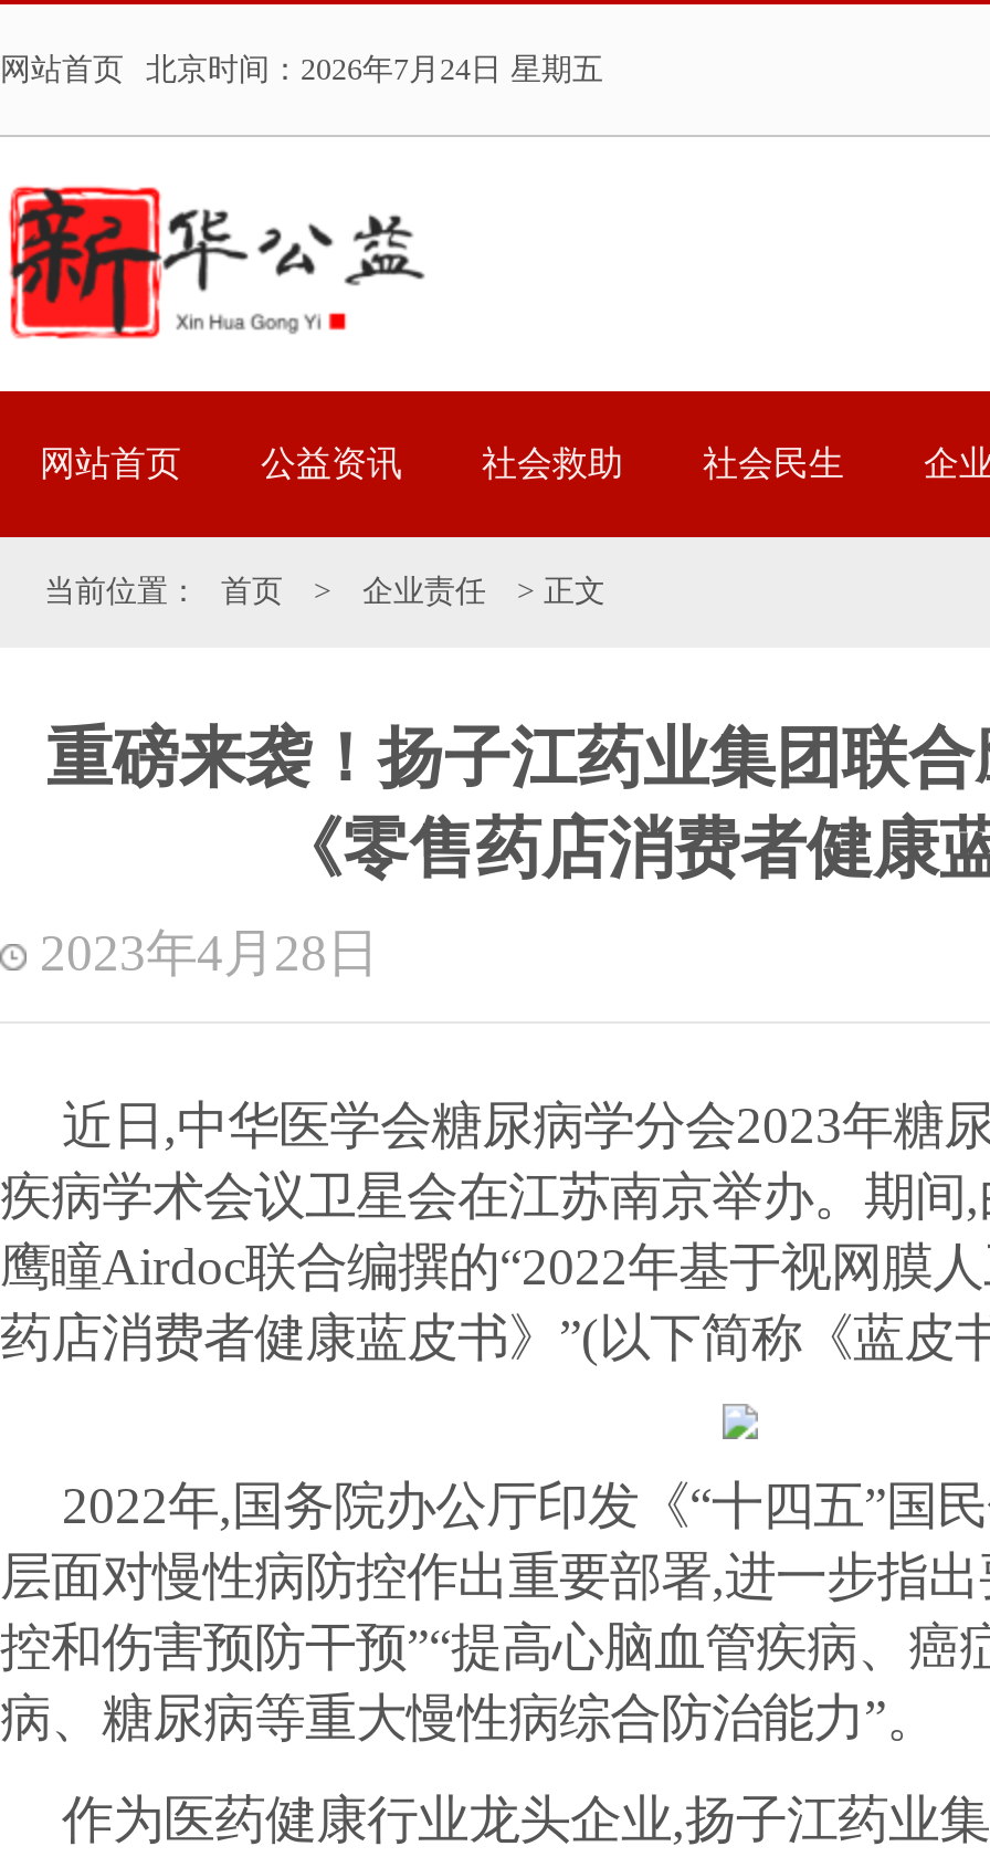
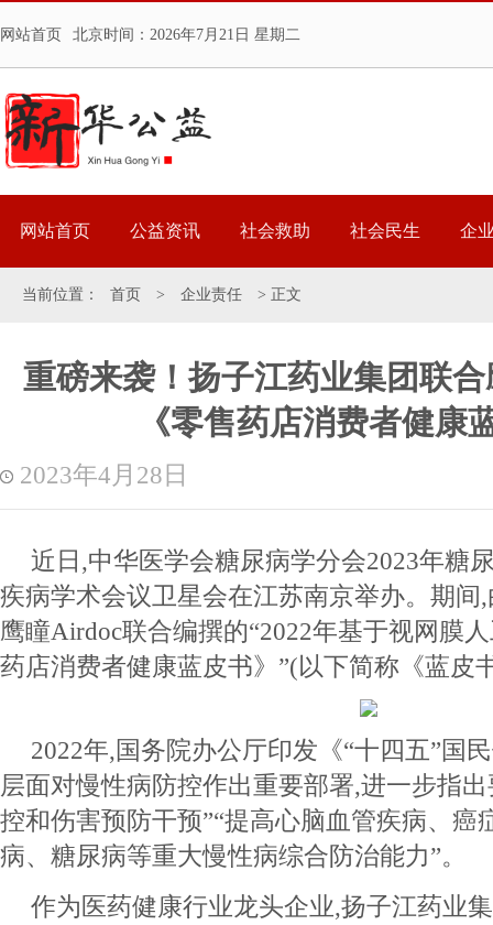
[146,53,603,86] 北京时间：2026年7月24日 星期五 -> [73,26,300,43] 北京时间：2026年7月21日 星期二

